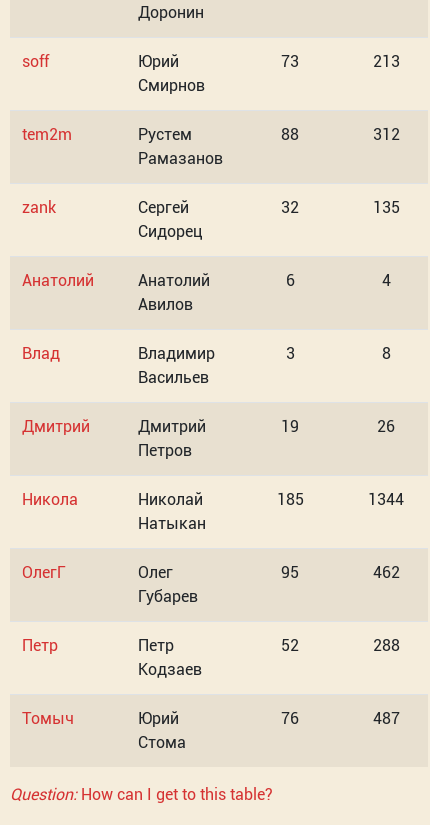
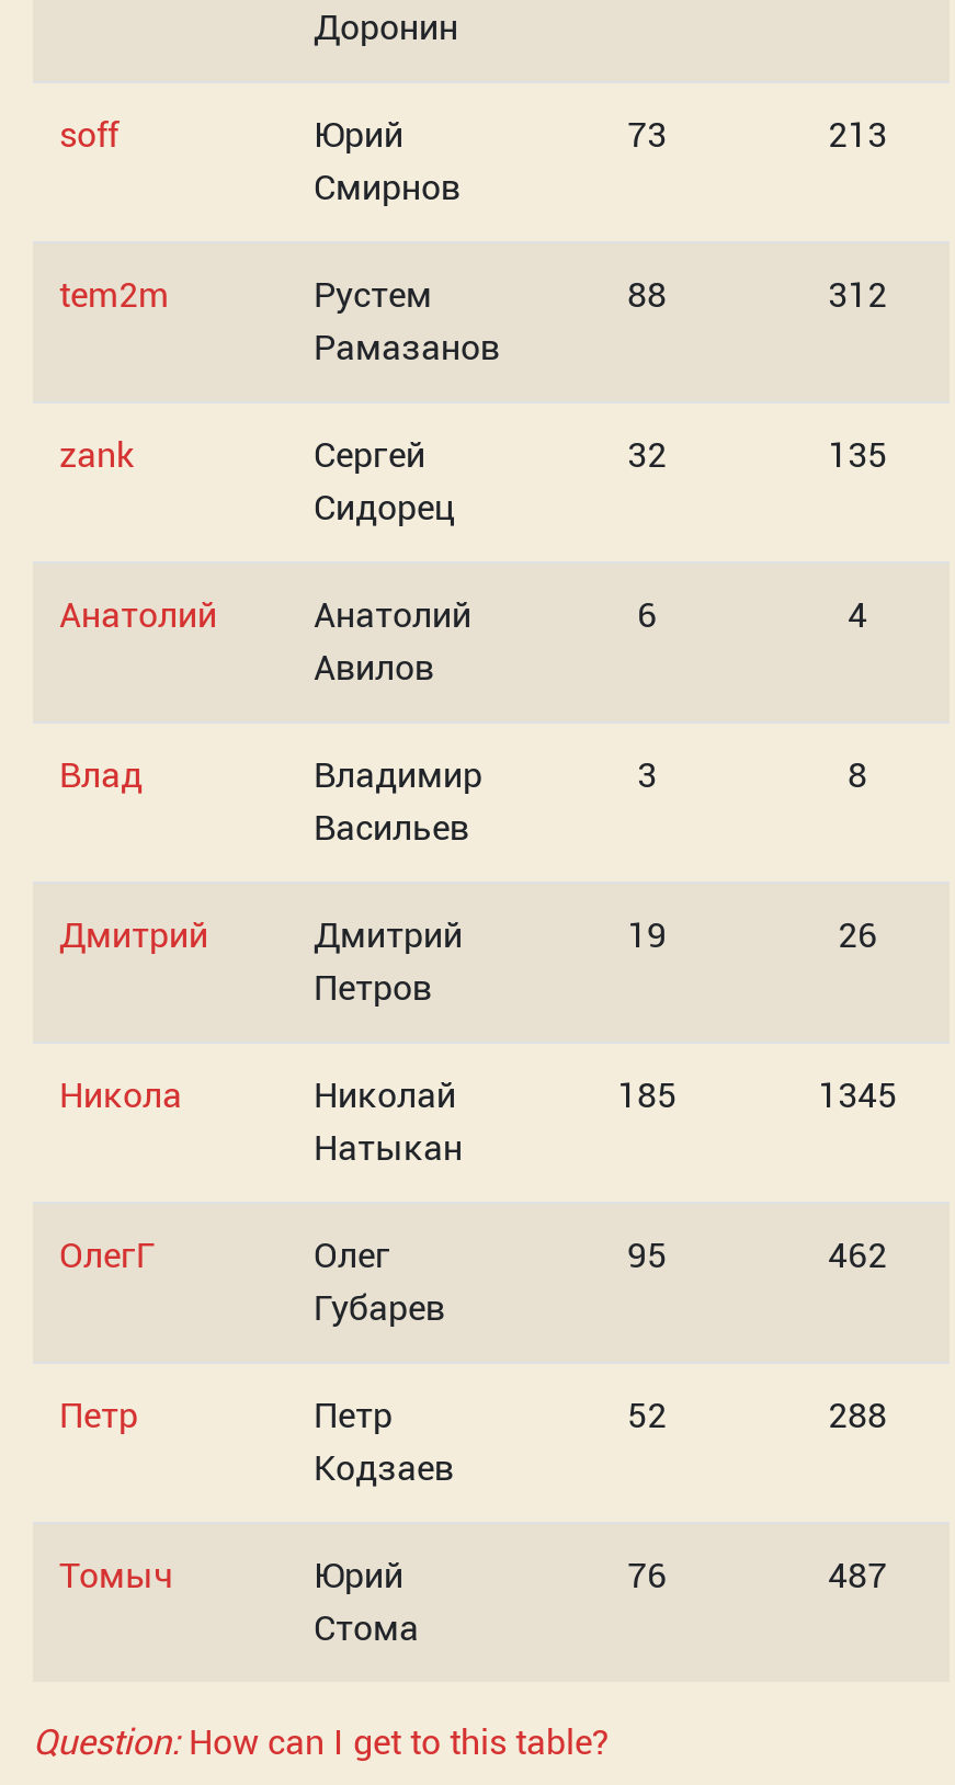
[368,490,404,509] 1344 -> [818,1075,897,1116] 1345

